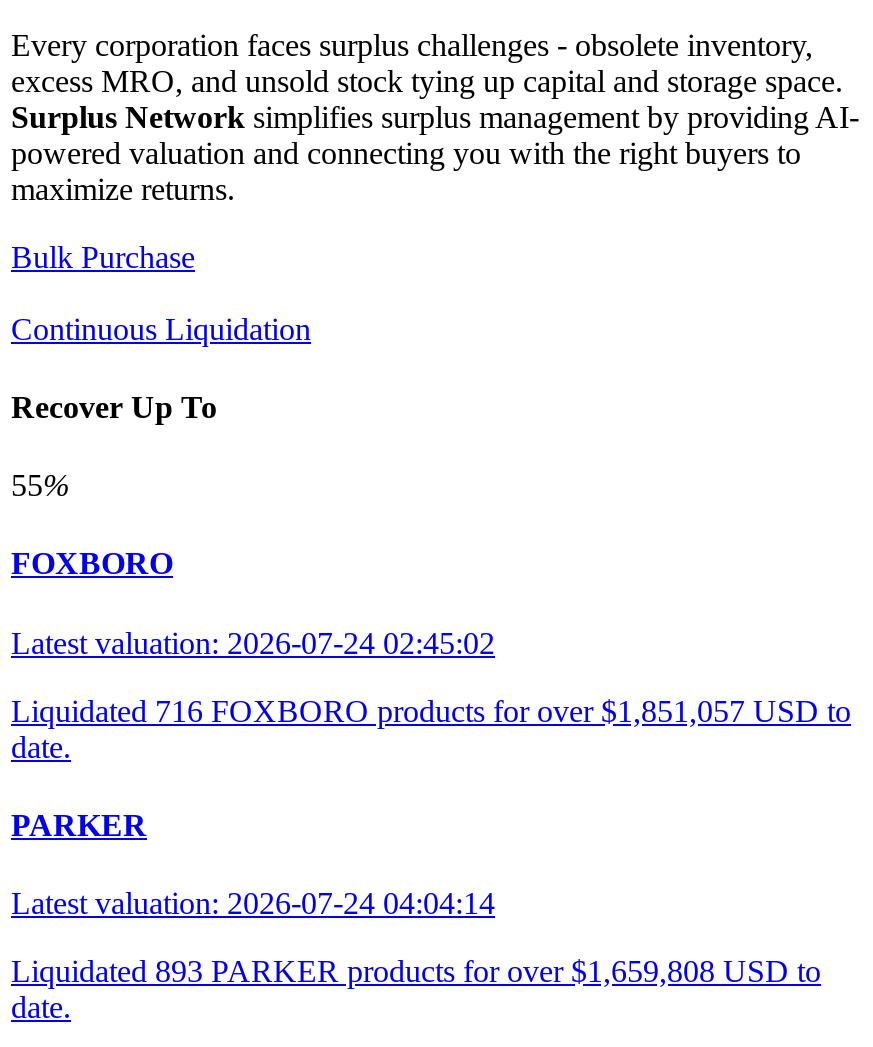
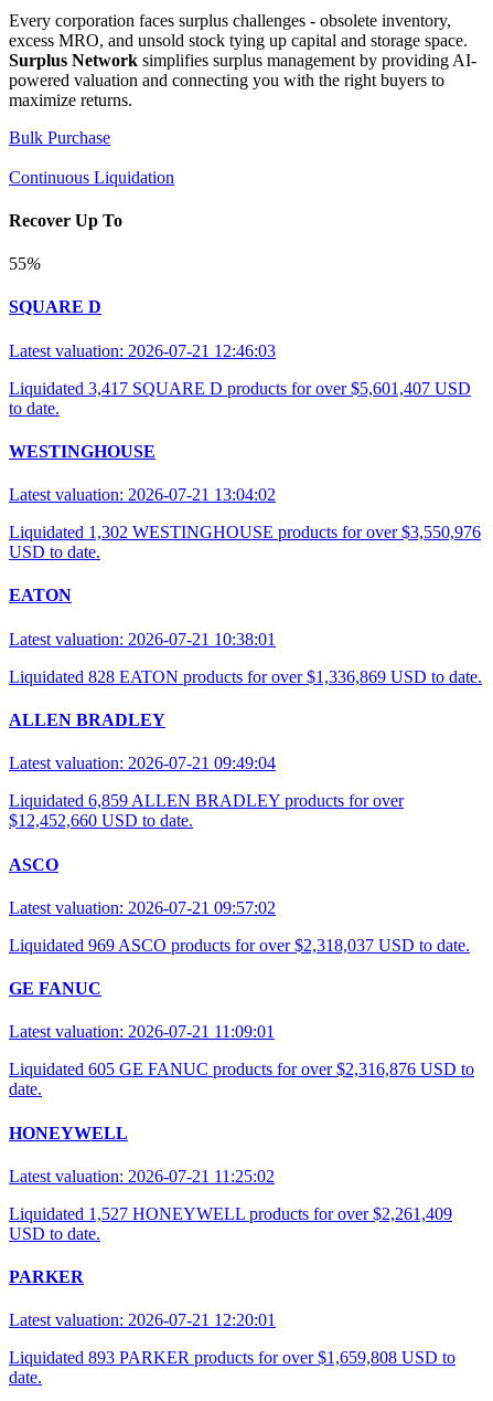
[11,547,851,727] FOXBORO | Latest valuation: 2026-07-24 02:45:02 | Liquidated 716 FOXBORO products for over $1,851,057 USD to -> [9,298,482,1079] SQUARE D | Latest valuation: 2026-07-21 12:46:03 | Liquidated 3,417 SQUARE D products for over $5,601,407 USD | to date. | WESTINGHOUSE | Latest valuation: 2026-07-21 13:04:02 | Liquidated 1,302 WESTINGHOUSE products for over $3,550,976 | USD to date. | EATON | Latest valuation: 2026-07-21 10:38:01 | Liquidated 828 EATON products for over $1,336,869 USD to date. | ALLEN BRADLEY | Latest valuation: 2026-07-21 09:49:04 | Liquidated 6,859 ALLEN BRADLEY products for over | $12,452,660 USD to date. | ASCO | Latest valuation: 2026-07-21 09:57:02 | Liquidated 969 ASCO products for over $2,318,037 USD to date. | GE FANUC | Latest valuation: 2026-07-21 11:09:01 | Liquidated 605 GE FANUC products for over $2,316,876 USD to
none -> [9,1123,452,1243] HONEYWELL | Latest valuation: 2026-07-21 11:25:02 | Liquidated 1,527 HONEYWELL products for over $2,261,409 | USD to date.
[11,886,495,920] Latest valuation: 2026-07-24 04:04:14 -> [9,1311,276,1330] Latest valuation: 2026-07-21 12:20:01

